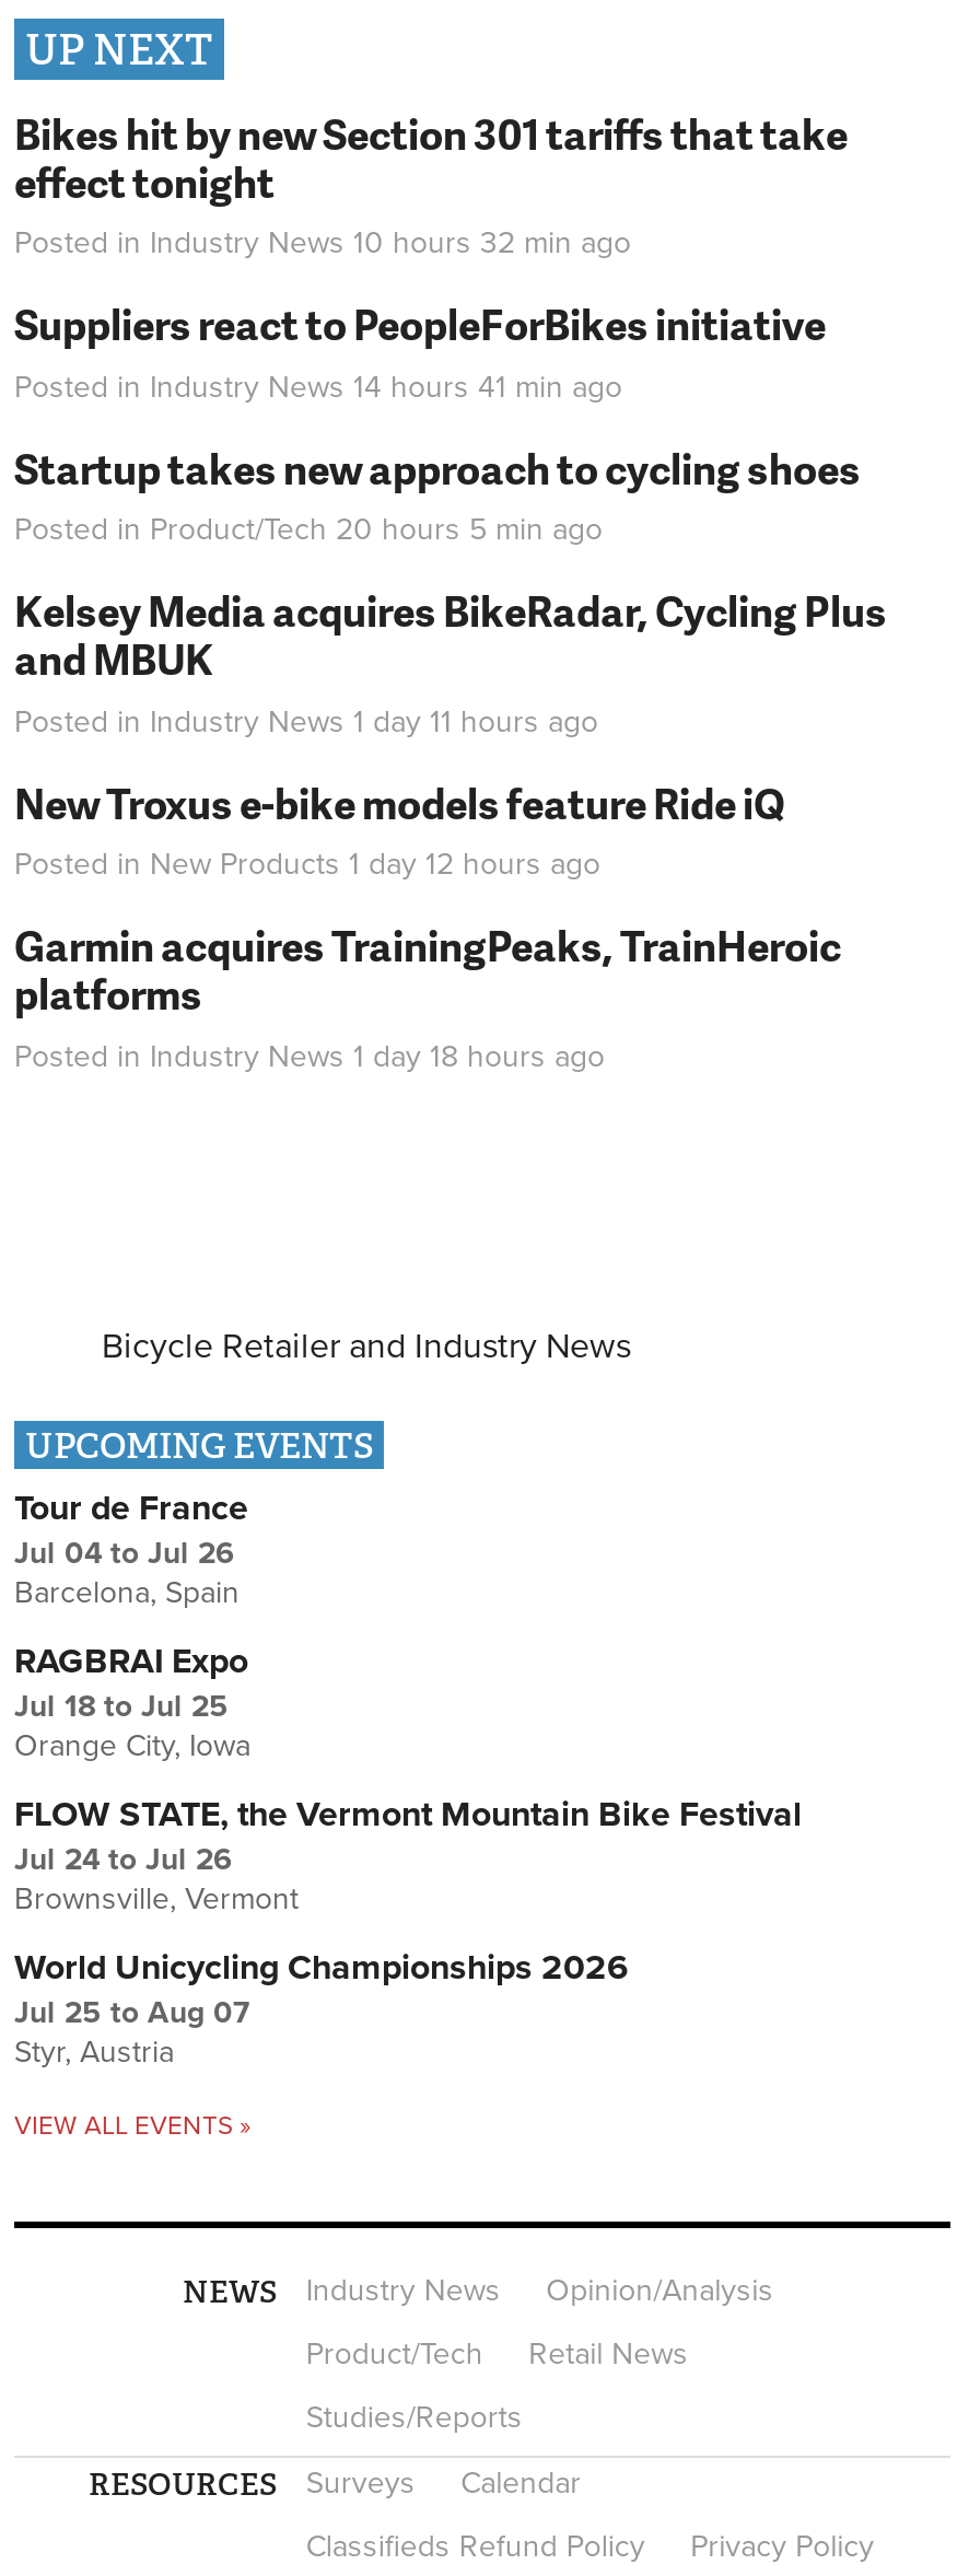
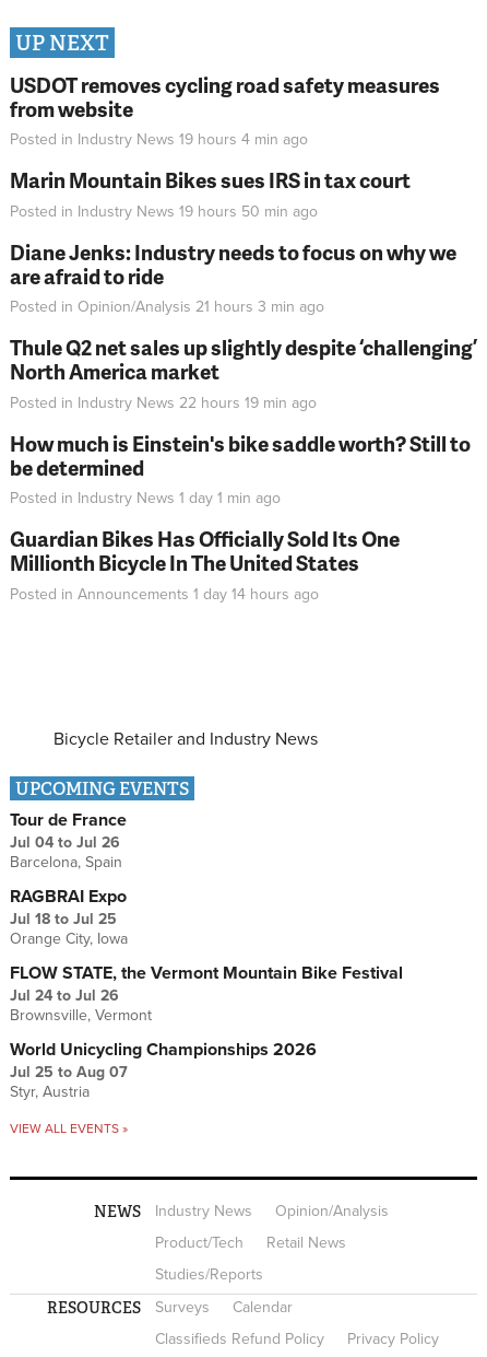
[14,104,848,262] Bikes hit by new Section 301 tariffs that take | effect tonight | Posted in Industry News 10 hours 32 min ago -> [10,70,440,149] USDOT removes cycling road safety measures | from website | Posted in Industry News 19 hours 4 min ago
[14,295,826,406] Suppliers react to PeopleForBikes initiative | Posted in Industry News 14 hours 41 min ago -> [10,166,411,221] Marin Mountain Bikes sues IRS in tax court | Posted in Industry News 19 hours 50 min ago
[14,438,861,549] Startup takes new approach to cycling shoes | Posted in Product/Tech 20 hours 5 min ago -> [10,237,456,316] Diane Jenks: Industry needs to focus on why we | are afraid to ride | Posted in Opinion/Analysis 21 hours 3 min ago
[14,582,887,740] Kelsey Media acquires BikeRadar, Cycling Plus | and MBUK | Posted in Industry News 1 day 11 hours ago -> [10,333,477,412] Thule Q2 net sales up slightly despite ‘challenging’ | North America market | Posted in Industry News 22 hours 19 min ago
[14,773,784,884] New Troxus e-bike models feature Ride iQ | Posted in New Products 1 day 12 hours ago -> [10,429,471,508] How much is Einstein's bike saddle worth? Still to | be determined | Posted in Industry News 1 day 1 min ago
[14,916,841,1075] Garmin acquires TrainingPeaks, TrainHeroic | platforms | Posted in Industry News 1 day 18 hours ago -> [10,524,400,603] Guardian Bikes Has Officially Sold Its One | Millionth Bicycle In The United States | Posted in Announcements 1 day 14 hours ago

